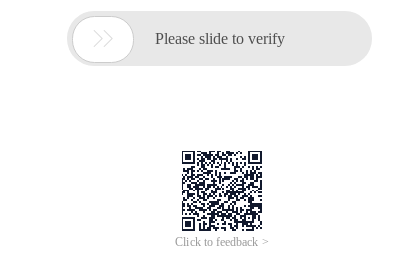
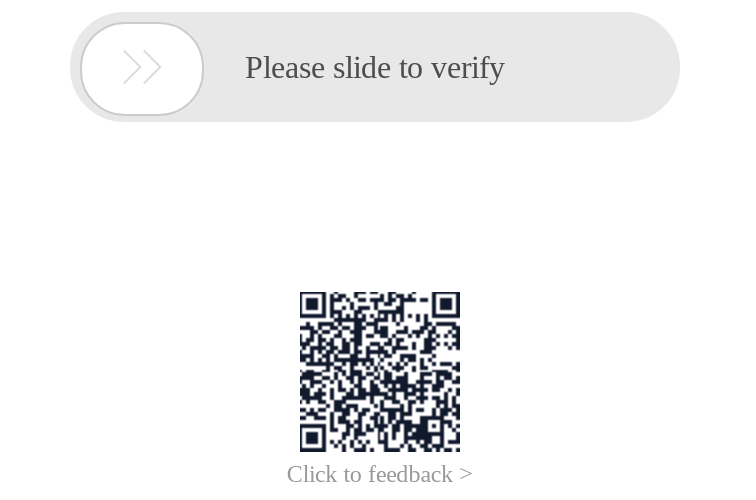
[181,151,263,232] [image] -> [298,292,462,454] [image]

